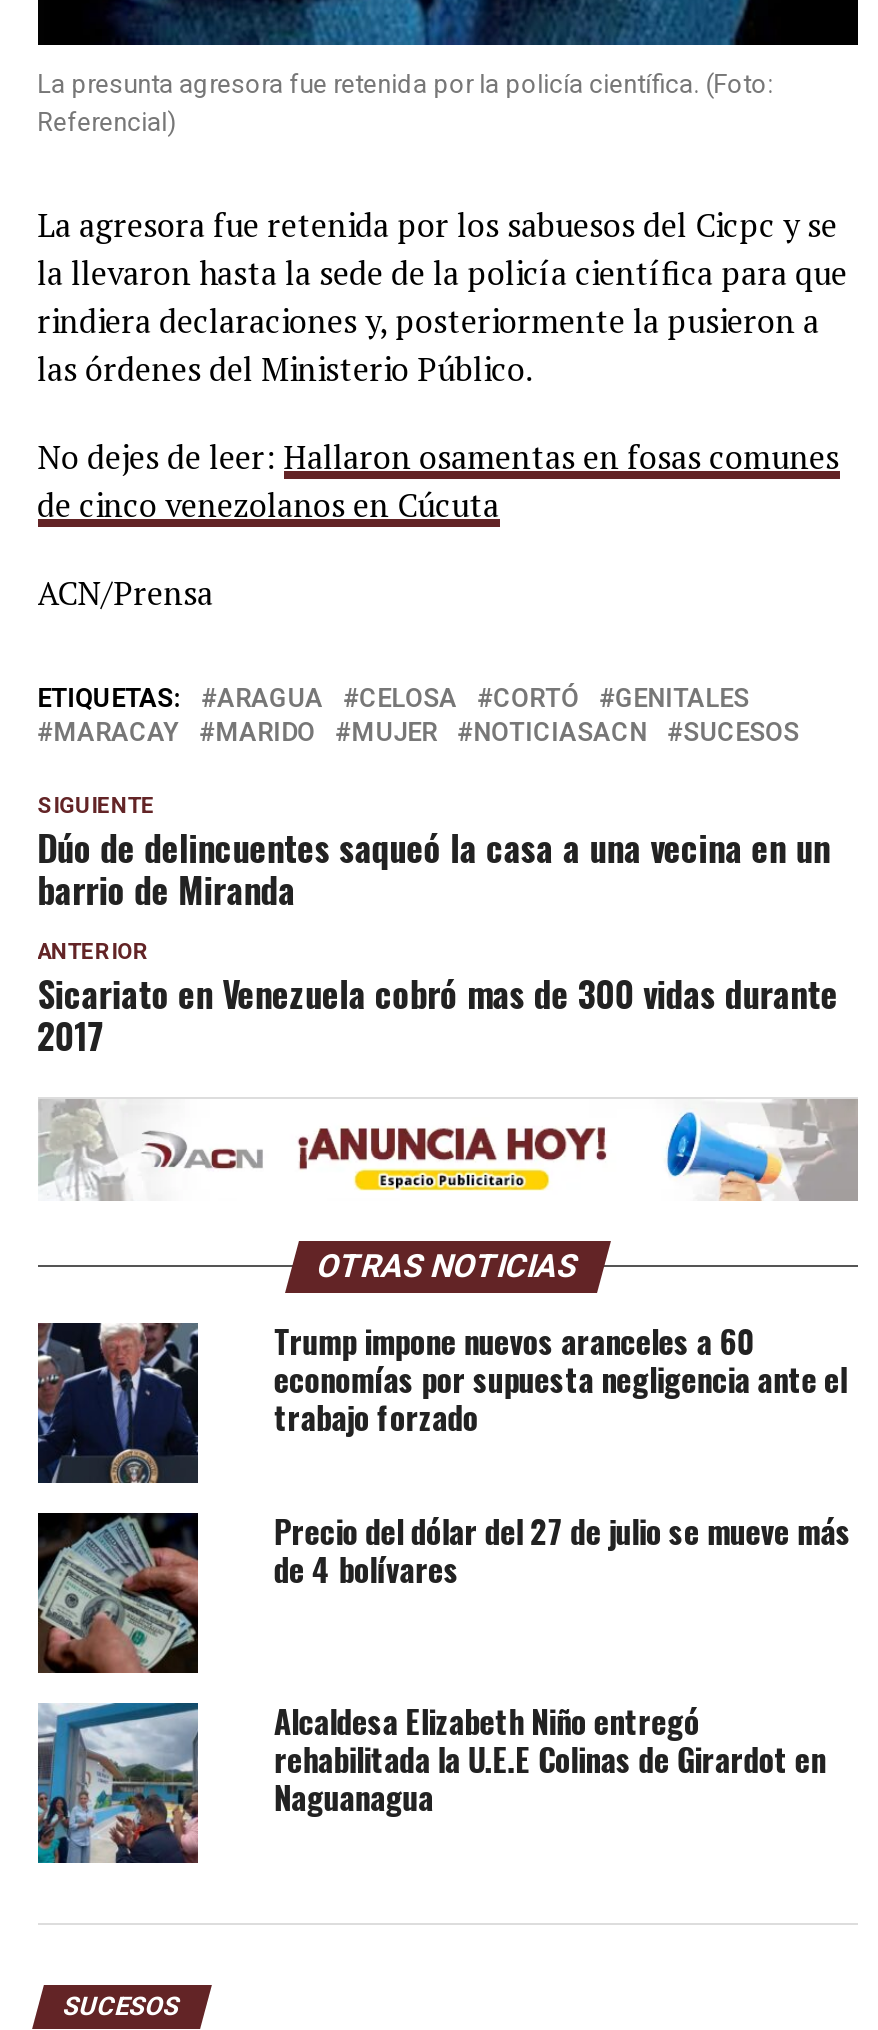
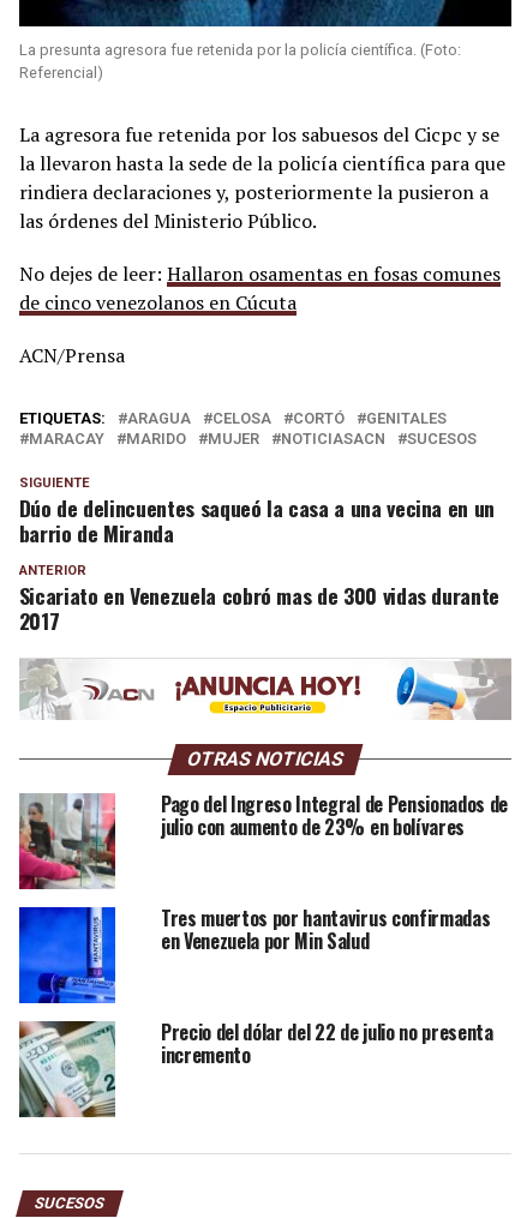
[36,1316,847,1486] [image] | Trump impone nuevos aranceles a 60 | economías por supuesta negligencia ante el | trabajo forzado -> [18,789,508,890] [image] | Pago del Ingreso Integral de Pensionados de | julio con aumento de 23% en bolívares
[36,1506,851,1676] [image] | Precio del dólar del 27 de julio se mueve más | de 4 bolívares -> [18,903,490,1004] [image] | Tres muertos por hantavirus confirmadas | en Venezuela por Min Salud
[36,1696,826,1866] [image] | Alcaldesa Elizabeth Niño entregó | rehabilitada la U.E.E Colinas de Girardot en | Naguanagua -> [19,1017,493,1118] [image] | Precio del dólar del 22 de julio no presenta | incremento

